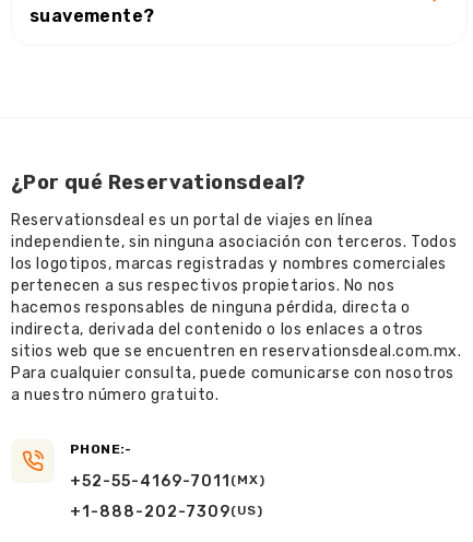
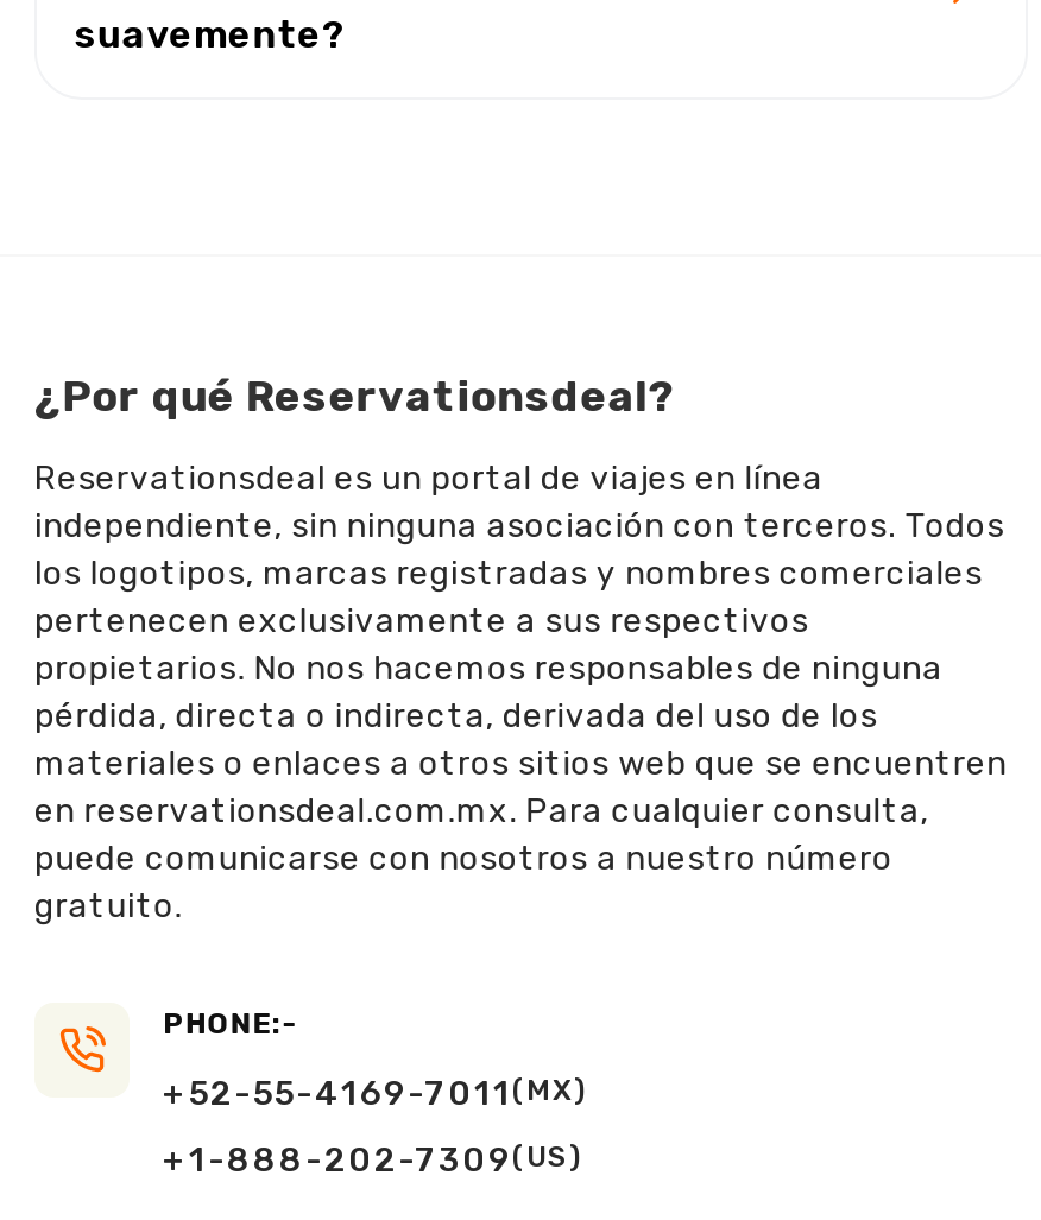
[11,276,462,404] pertenecen a sus respectivos propietarios. No nos | hacemos responsables de ninguna pérdida, directa o | indirecta, derivada del contenido o los enlaces a otros | sitios web que se encuentren en reservationsdeal.com.mx. | Para cualquier consulta, puede comunicarse con nosotros | a nuestro número gratuito. -> [34,600,1007,926] pertenecen exclusivamente a sus respectivos | propietarios. No nos hacemos responsables de ninguna | pérdida, directa o indirecta, derivada del uso de los | materiales o enlaces a otros sitios web que se encuentren | en reservationsdeal.com.mx. Para cualquier consulta, | puede comunicarse con nosotros a nuestro número | gratuito.

